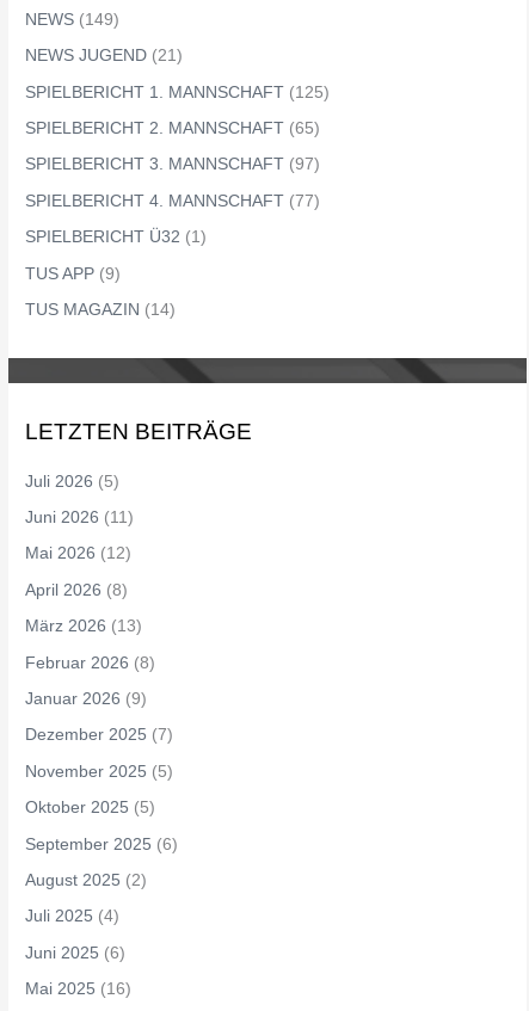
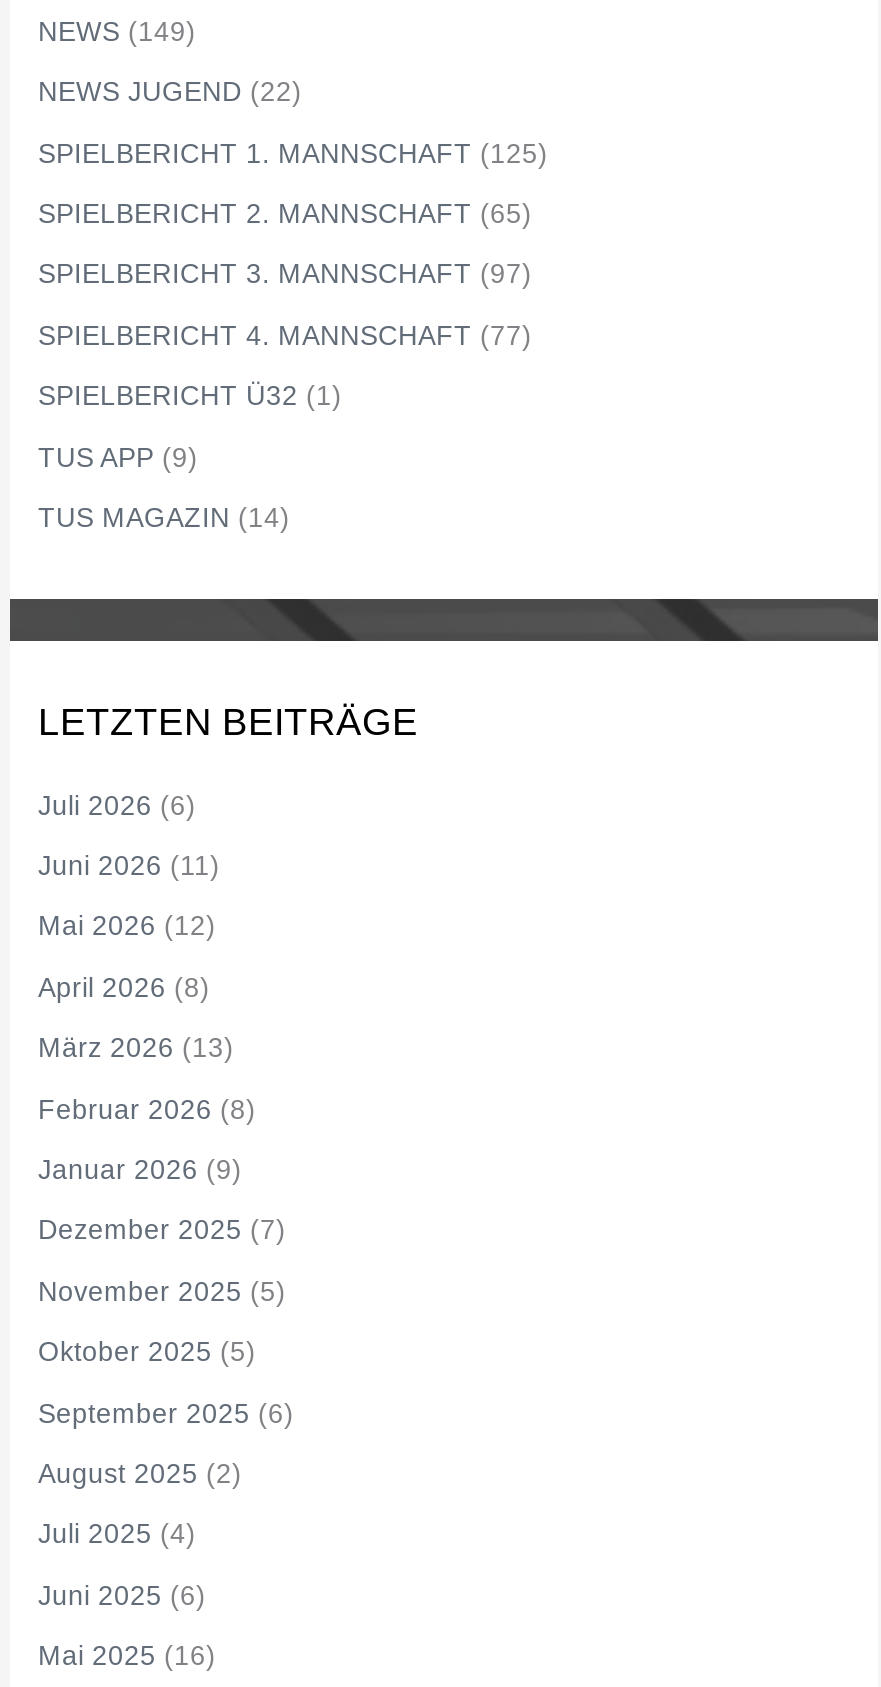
[25,47,183,65] NEWS JUGEND (21) -> [38,77,302,107] NEWS JUGEND (22)
[25,472,119,490] Juli 2026 (5) -> [38,790,196,820] Juli 2026 (6)

